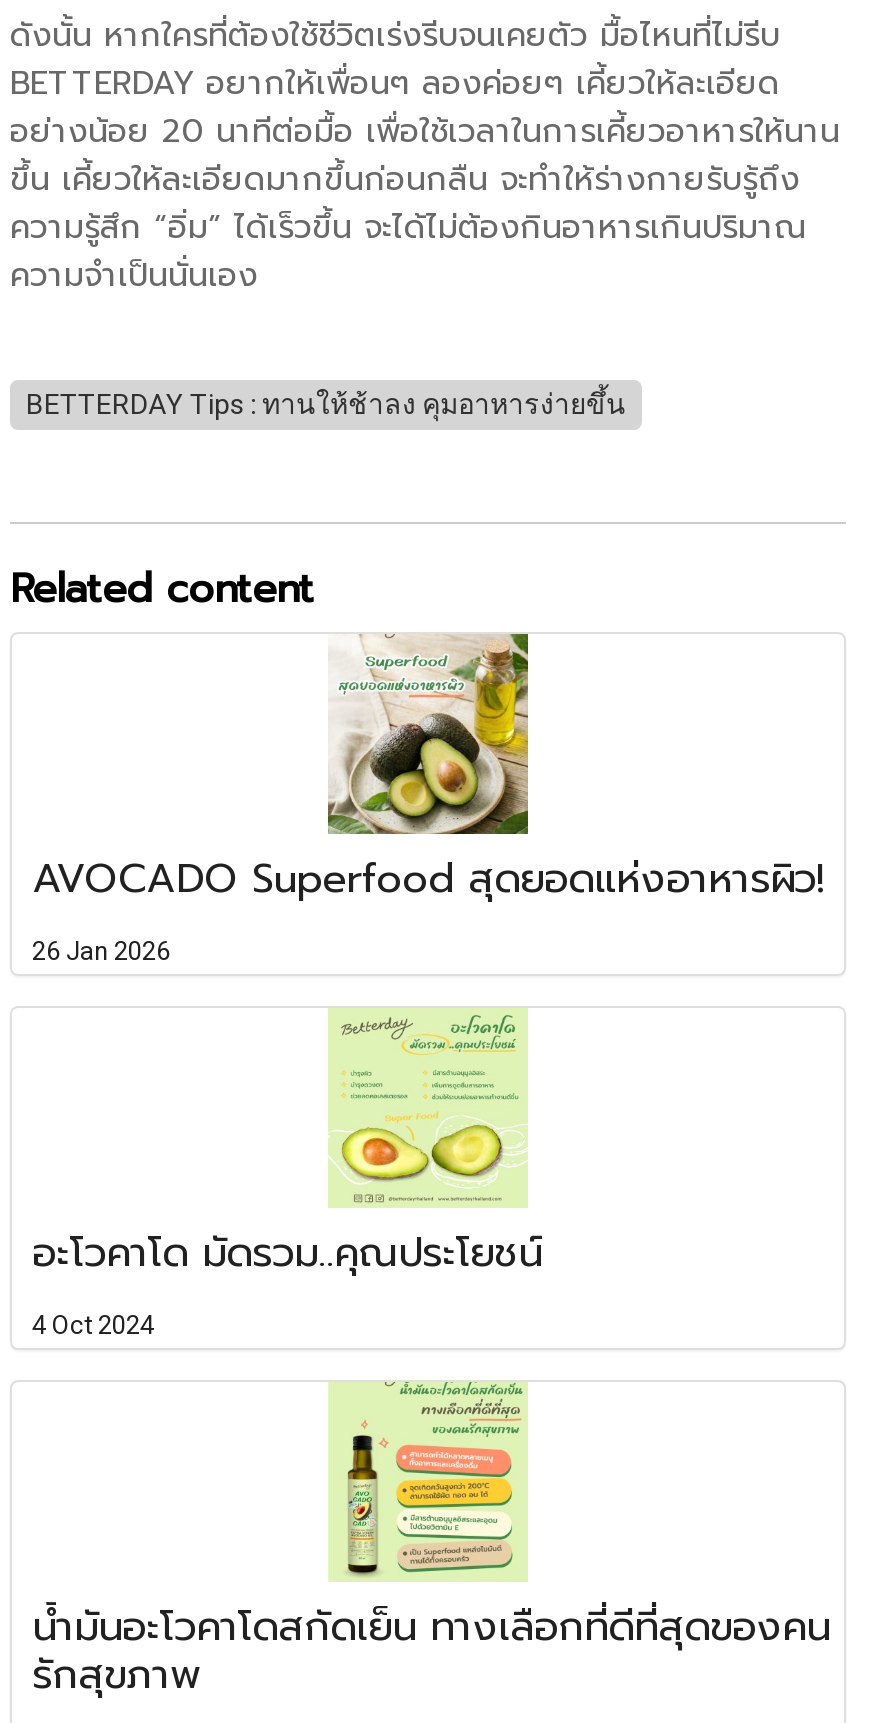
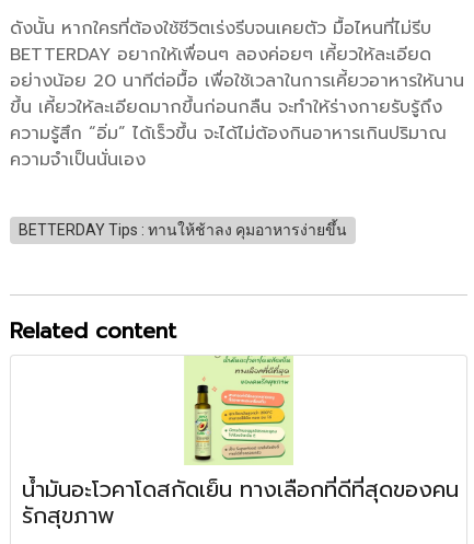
[32,632,824,965] [image] | AVOCADO Superfood สุดยอดแห่งอาหารผิว! | 26 Jan 2026 -> none
[32,1006,542,1339] [image] | อะโวคาโด มัดรวม..คุณประโยชน์ | 4 Oct 2024 -> none

